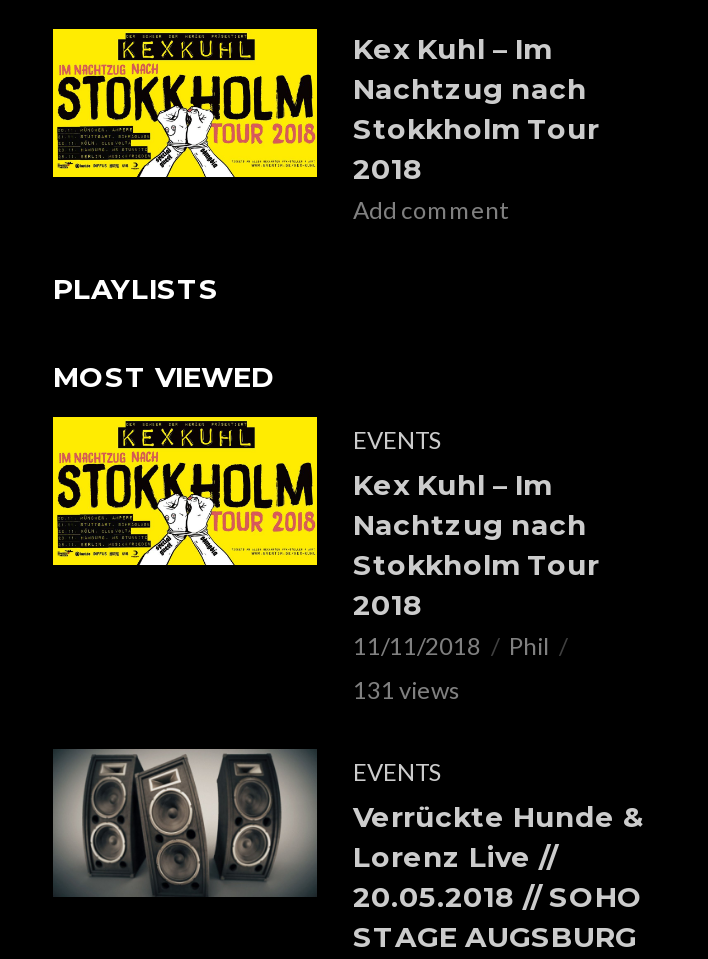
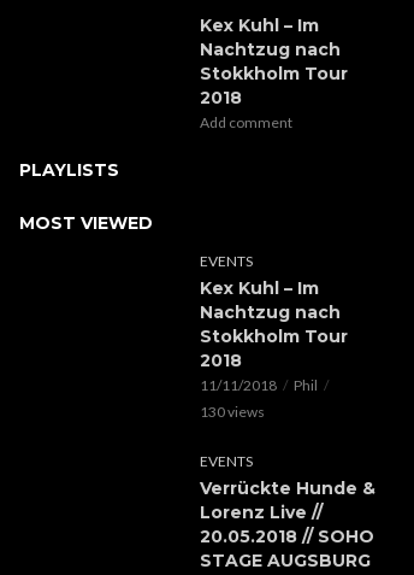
[51,27,319,179] [image] -> none
[51,415,319,567] [image] -> none
[353,674,461,704] 131 views -> [200,403,265,421] 130 views
[51,747,319,897] [image] -> none

